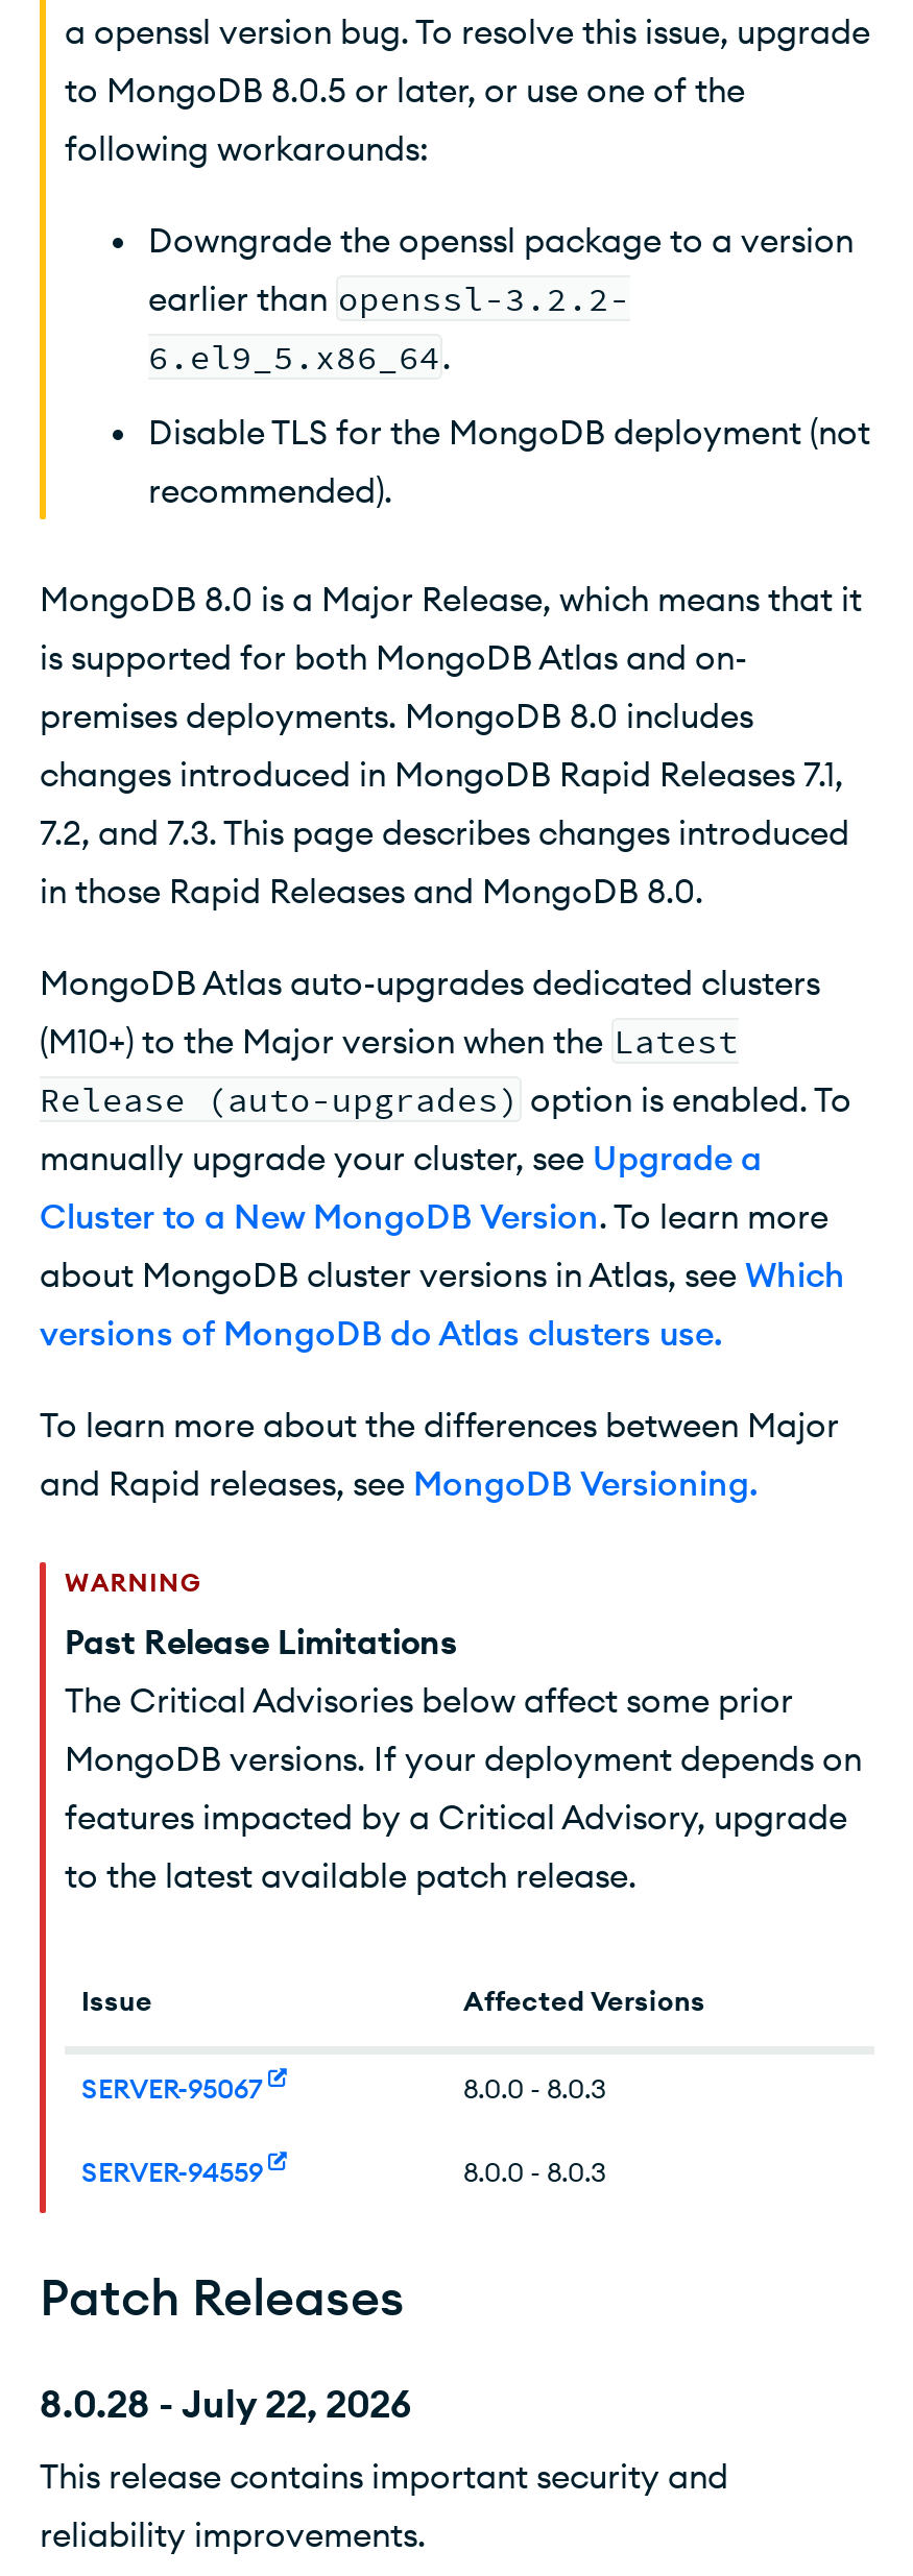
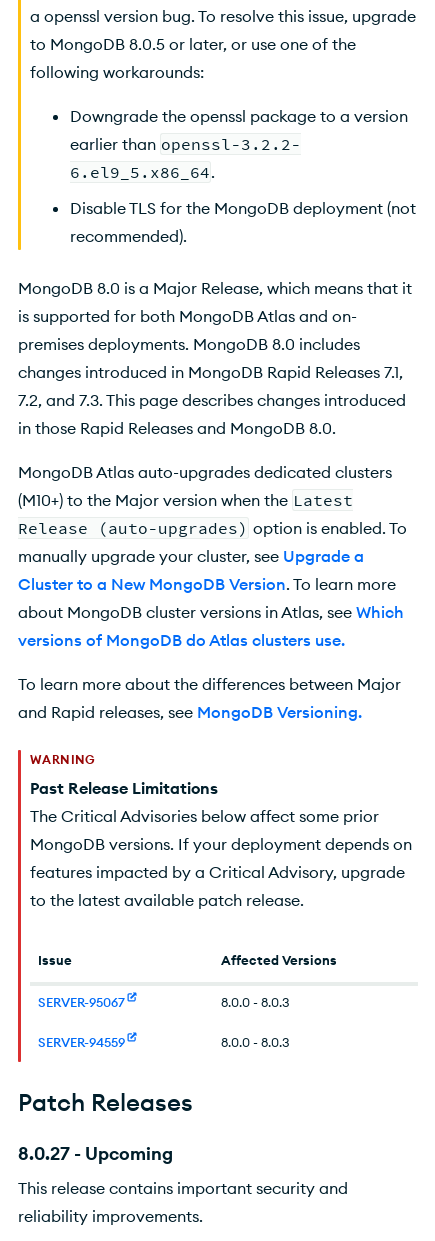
[40,2380,411,2427] 8.0.28 - July 22, 2026 -> [18,1142,173,1165] 8.0.27 - Upcoming

